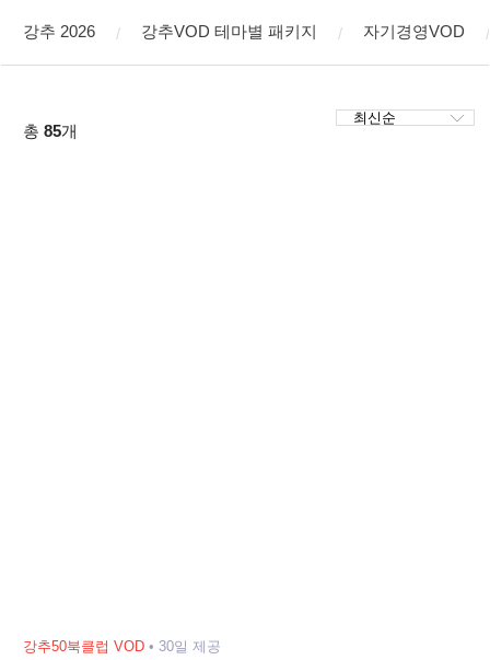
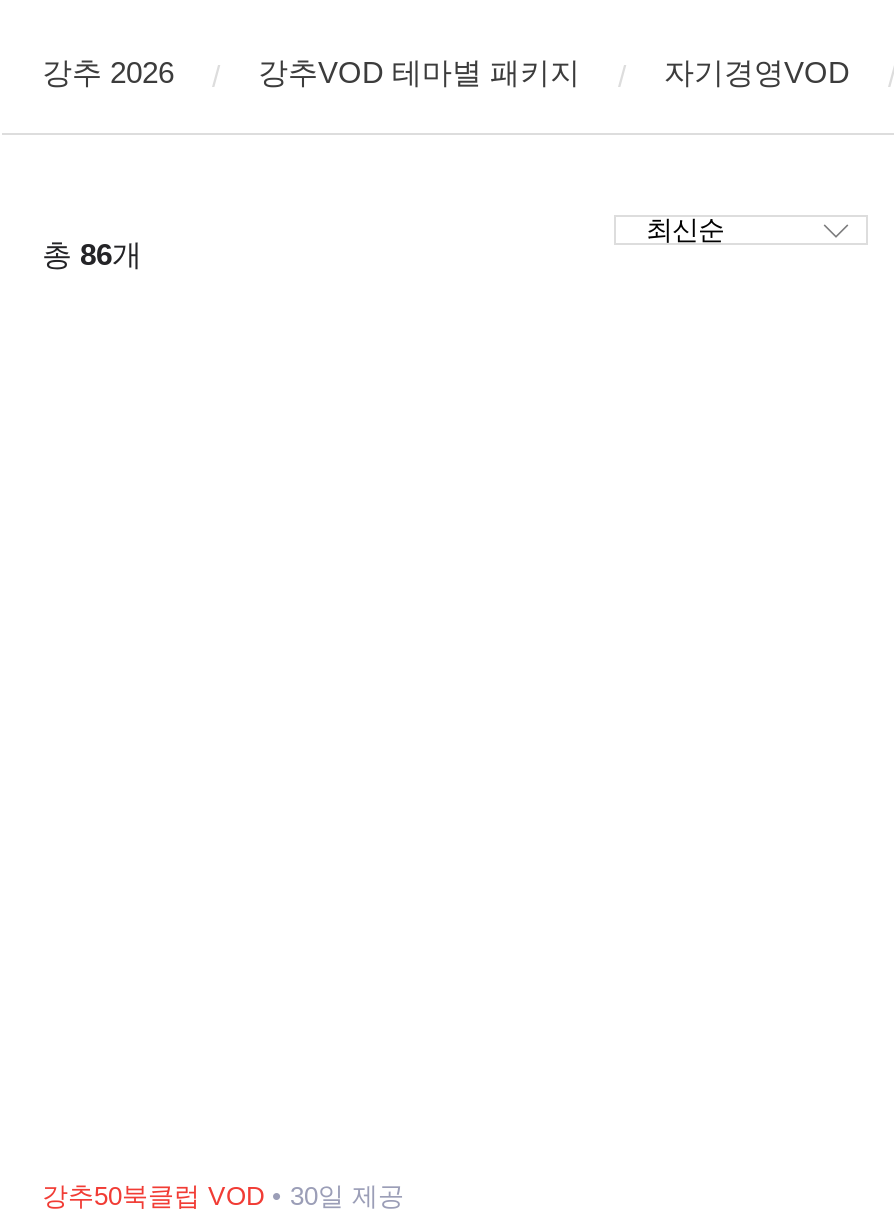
[23,121,78,140] 총 85개 -> [42,236,142,270] 총 86개

